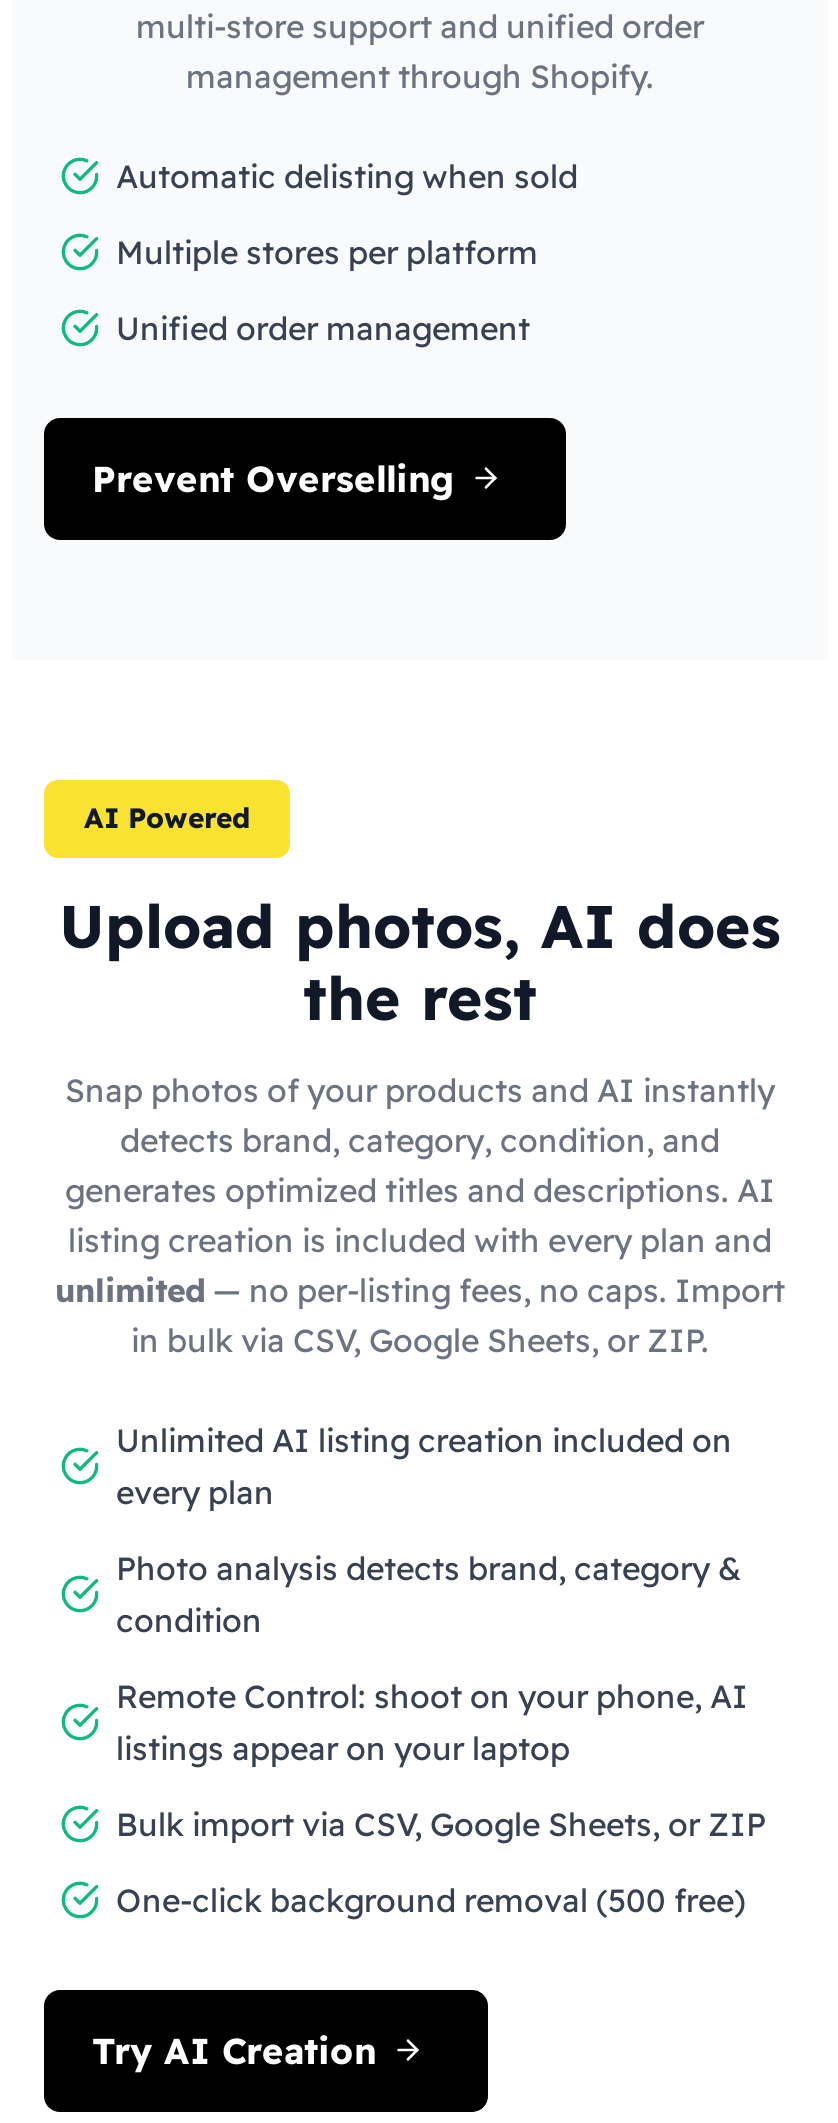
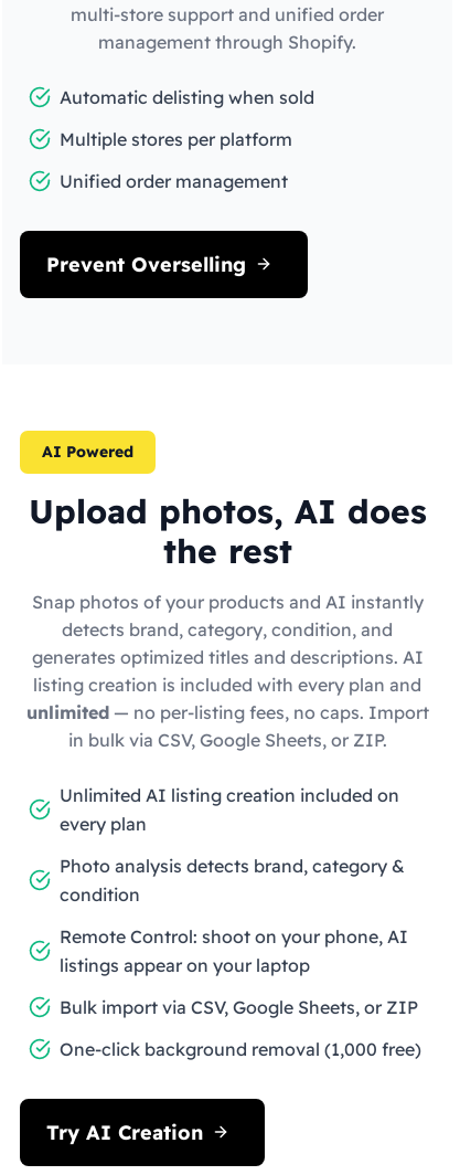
[116,1880,746,1920] One-click background removal (500 free) -> [60,1038,421,1060] One-click background removal (1,000 free)

